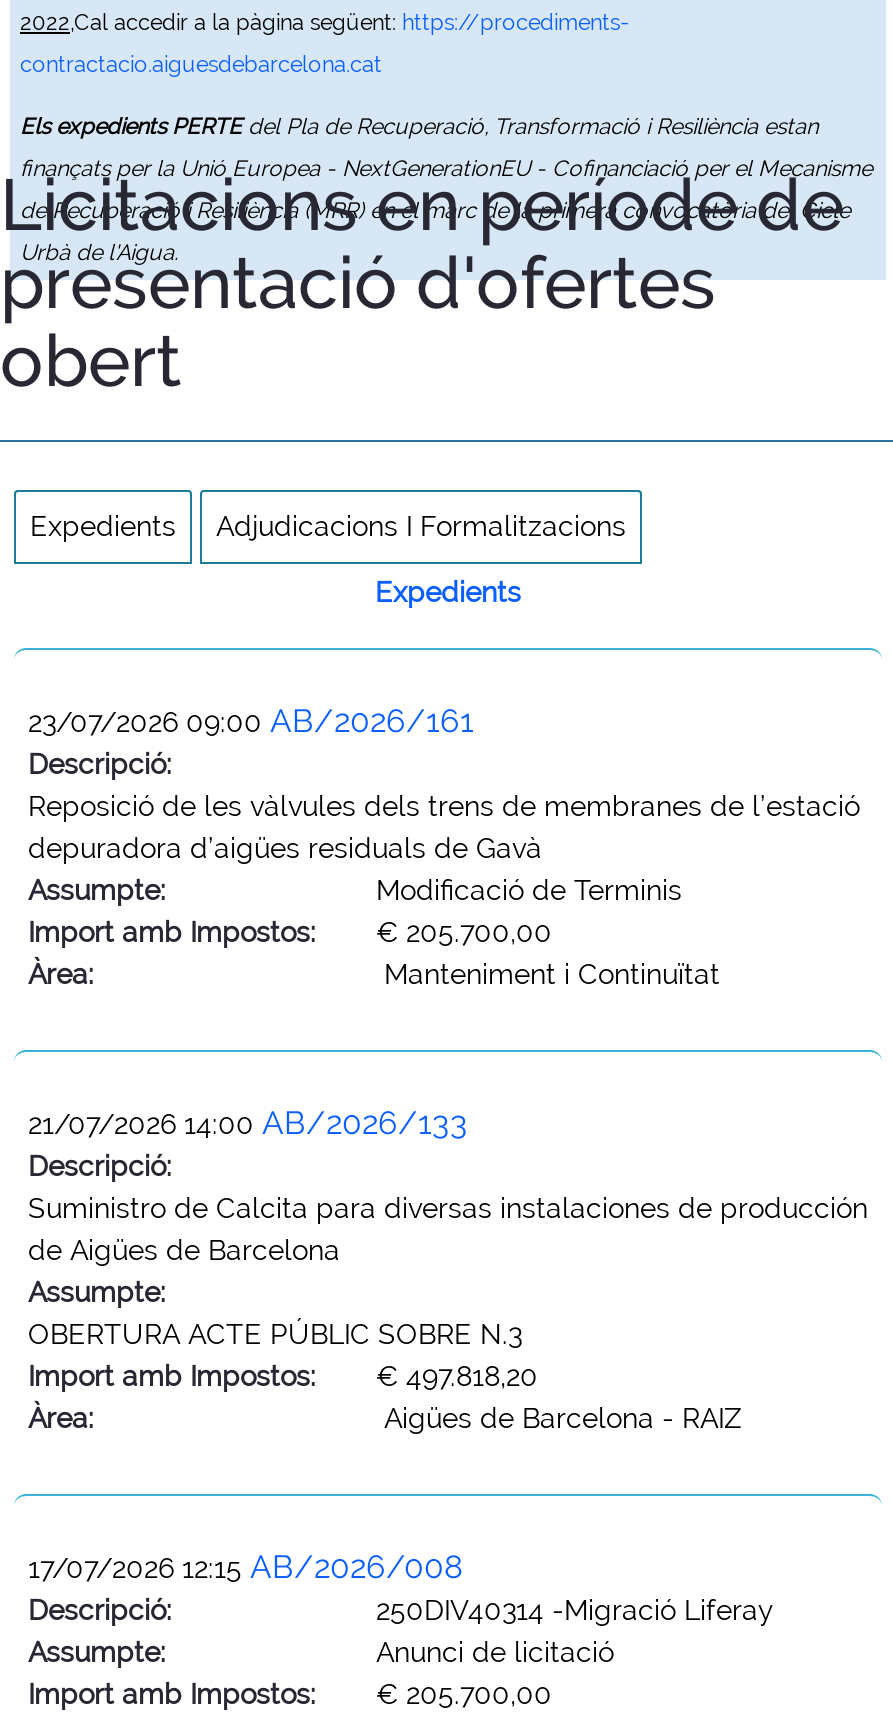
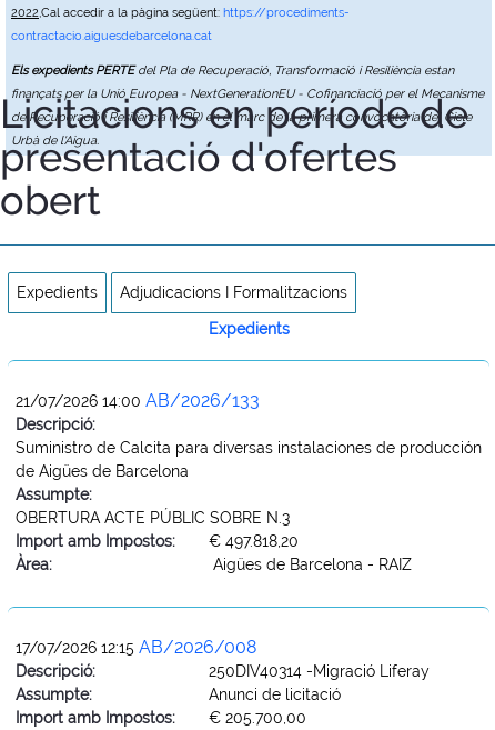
[28,702,860,990] 23/07/2026 09:00 AB/2026/161 | Descripció: | Reposició de les vàlvules dels trens de membranes de l’estació | depuradora d’aigües residuals de Gavà | Assumpte: | Modificació de Terminis | Import amb Impostos: | € 205.700,00 | Àrea: | Manteniment i Continuïtat -> none

